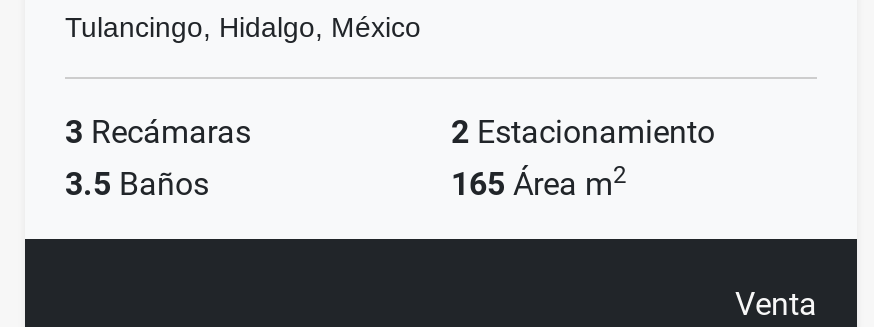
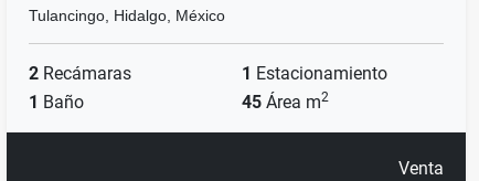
[65,113,715,203] 3 Recámaras | 2 Estacionamiento | 3.5 Baños | 165 Área m2 -> [29,63,387,113] 2 Recámaras | 1 Estacionamiento | 1 Baño | 45 Área m2

